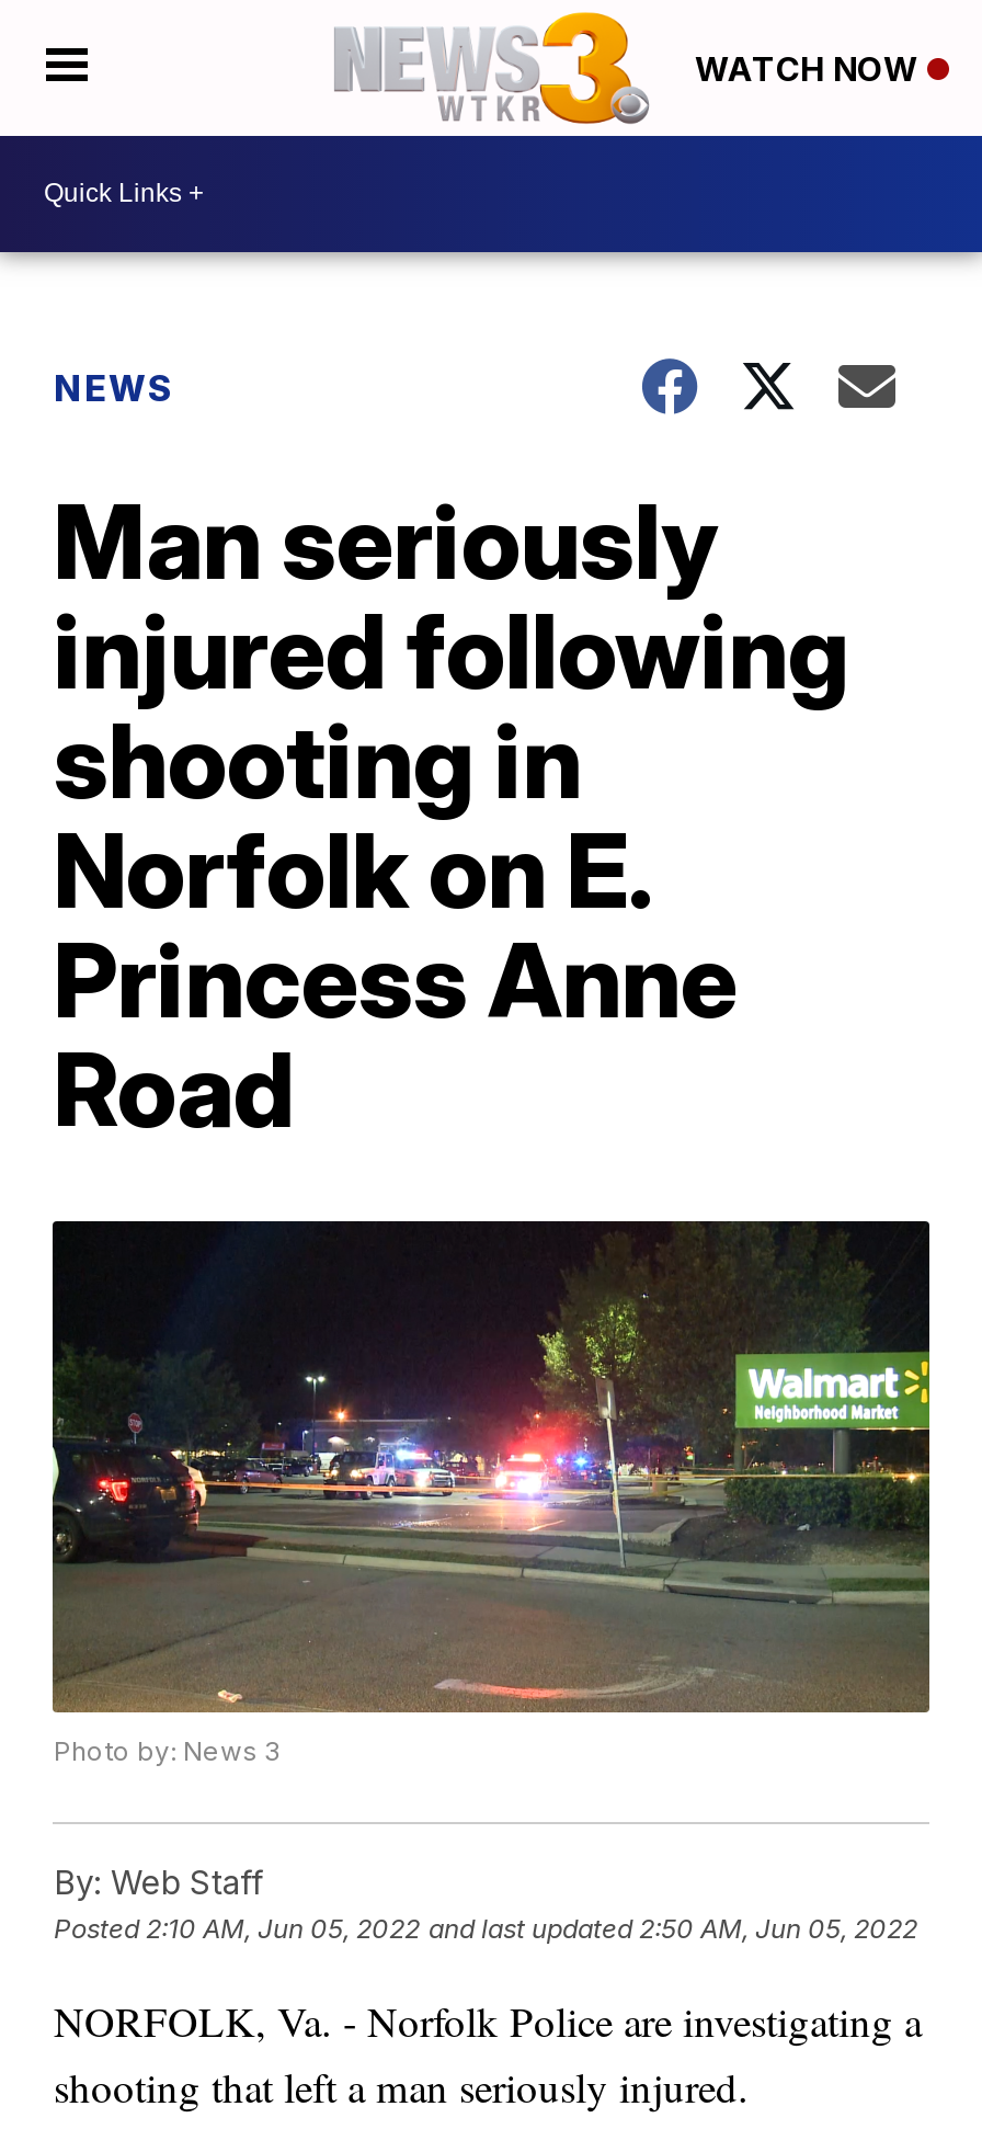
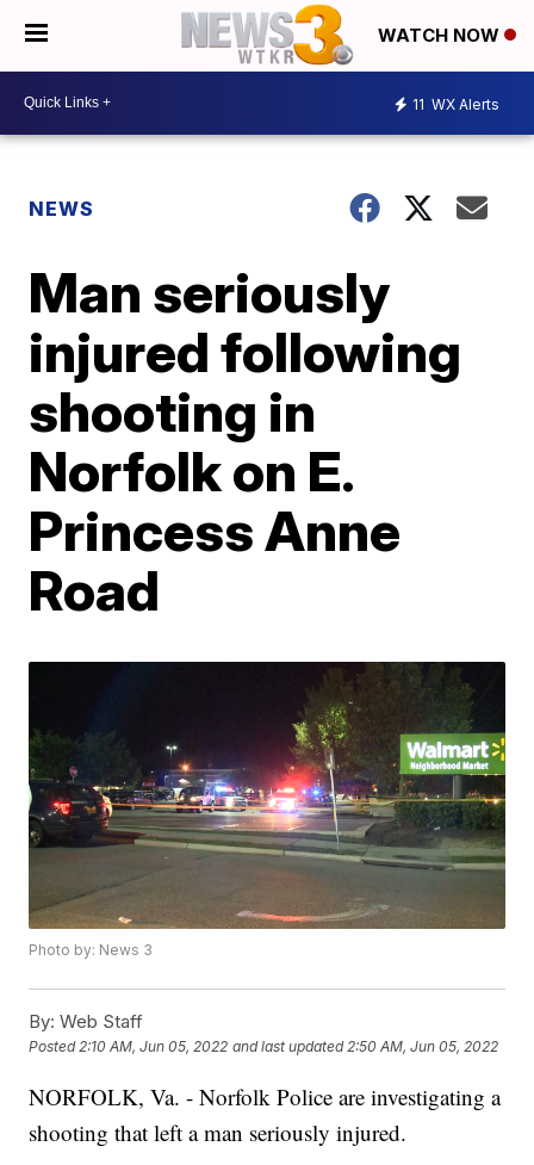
none -> [412,96,499,114] 11 WX Alerts

